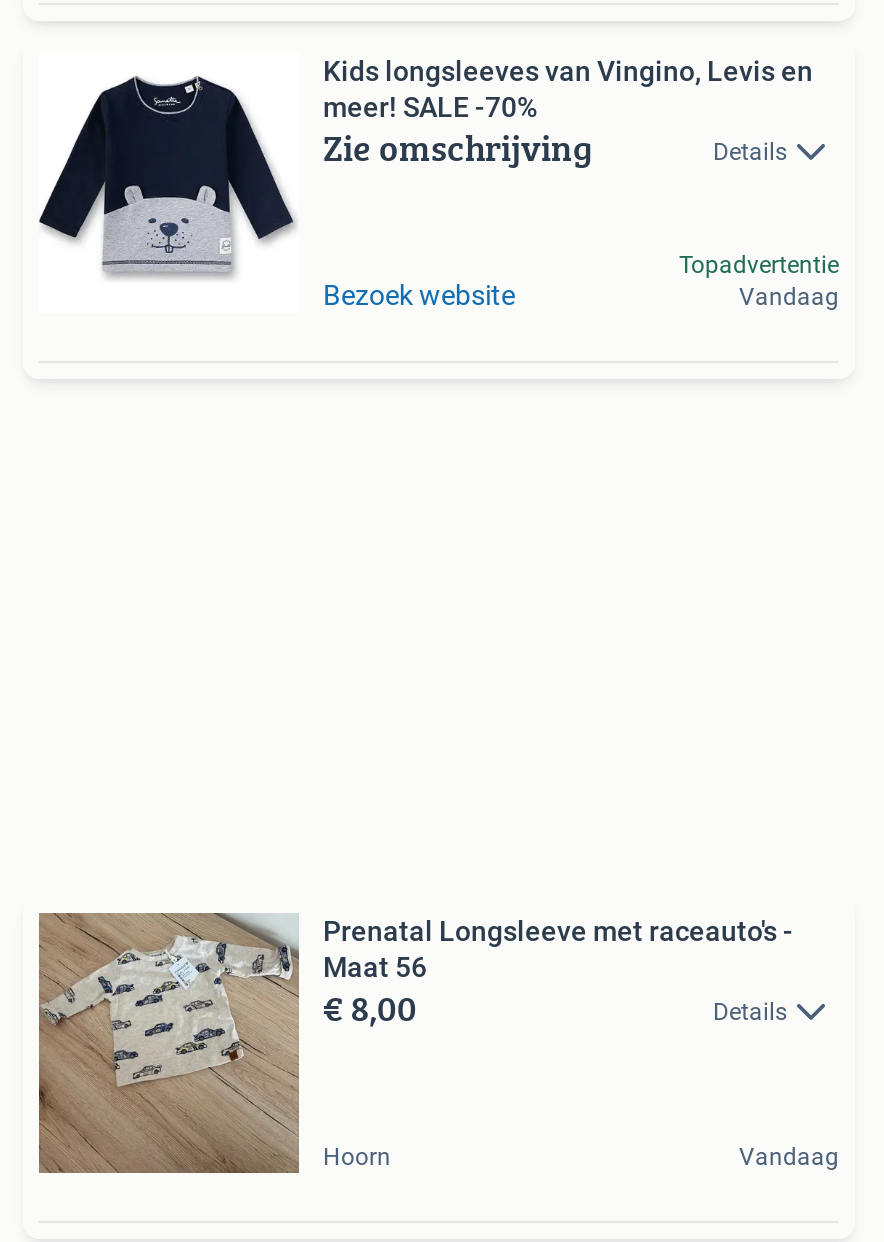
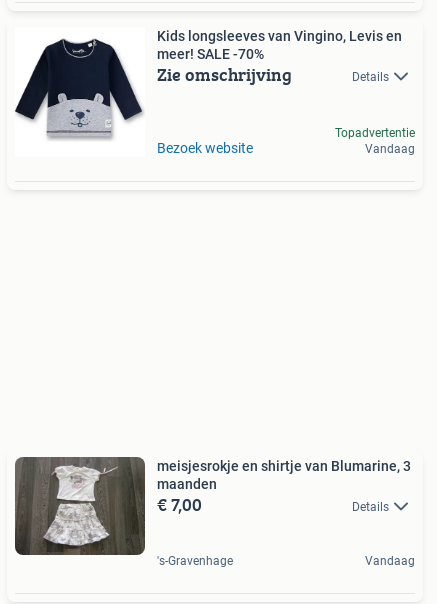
[37,913,793,1177] [image] | Prenatal Longsleeve met raceauto's - | Maat 56 | € 8,00 -> [15,456,411,570] [image] | meisjesrokje en shirtje van Blumarine, 3 | maanden | € 7,00
[323,1143,391,1171] Hoorn -> [157,554,233,568] 's-Gravenhage

